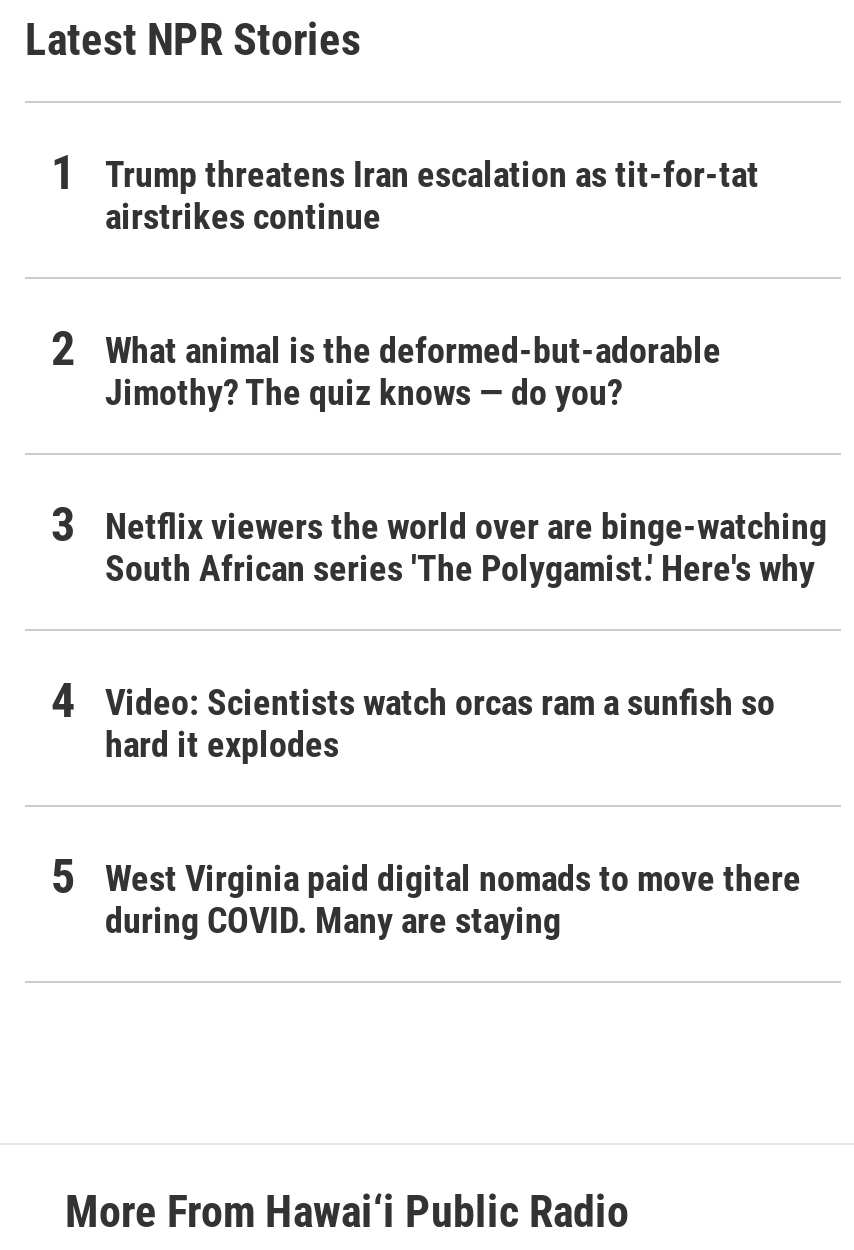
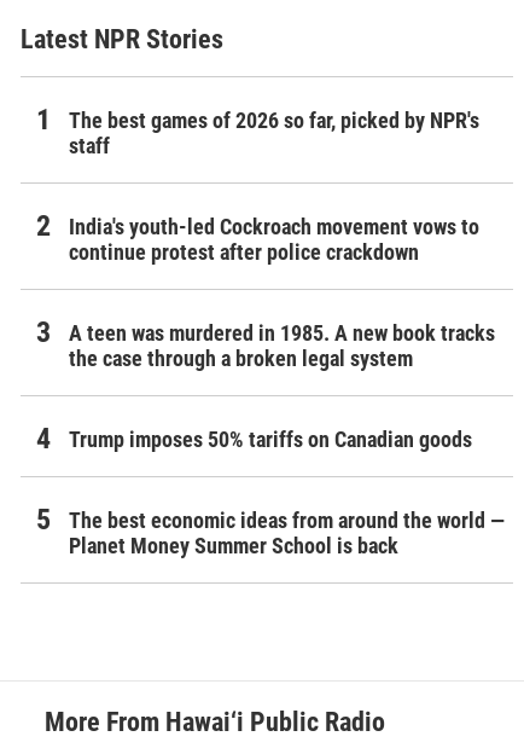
[105,154,759,238] Trump threatens Iran escalation as tit-for-tat | airstrikes continue -> [69,108,479,159] The best games of 2026 so far, picked by NPR's | staff
[105,330,721,414] What animal is the deformed-but-adorable | Jimothy? The quiz knows — do you? -> [69,214,479,265] India's youth-led Cockroach movement vows to | continue protest after police crackdown
[105,506,827,590] Netflix viewers the world over are binge-watching | South African series 'The Polygamist.' Here's why -> [69,321,495,371] A teen was murdered in 1985. A new book tracks | the case through a broken legal system
[105,682,775,766] Video: Scientists watch orcas ram a sunfish so | hard it explodes -> [69,427,472,452] Trump imposes 50% tariffs on Canadian goods
[105,858,801,942] West Virginia paid digital nomads to move there | during COVID. Many are staying -> [69,508,505,559] The best economic ideas from around the world — | Planet Money Summer School is back

